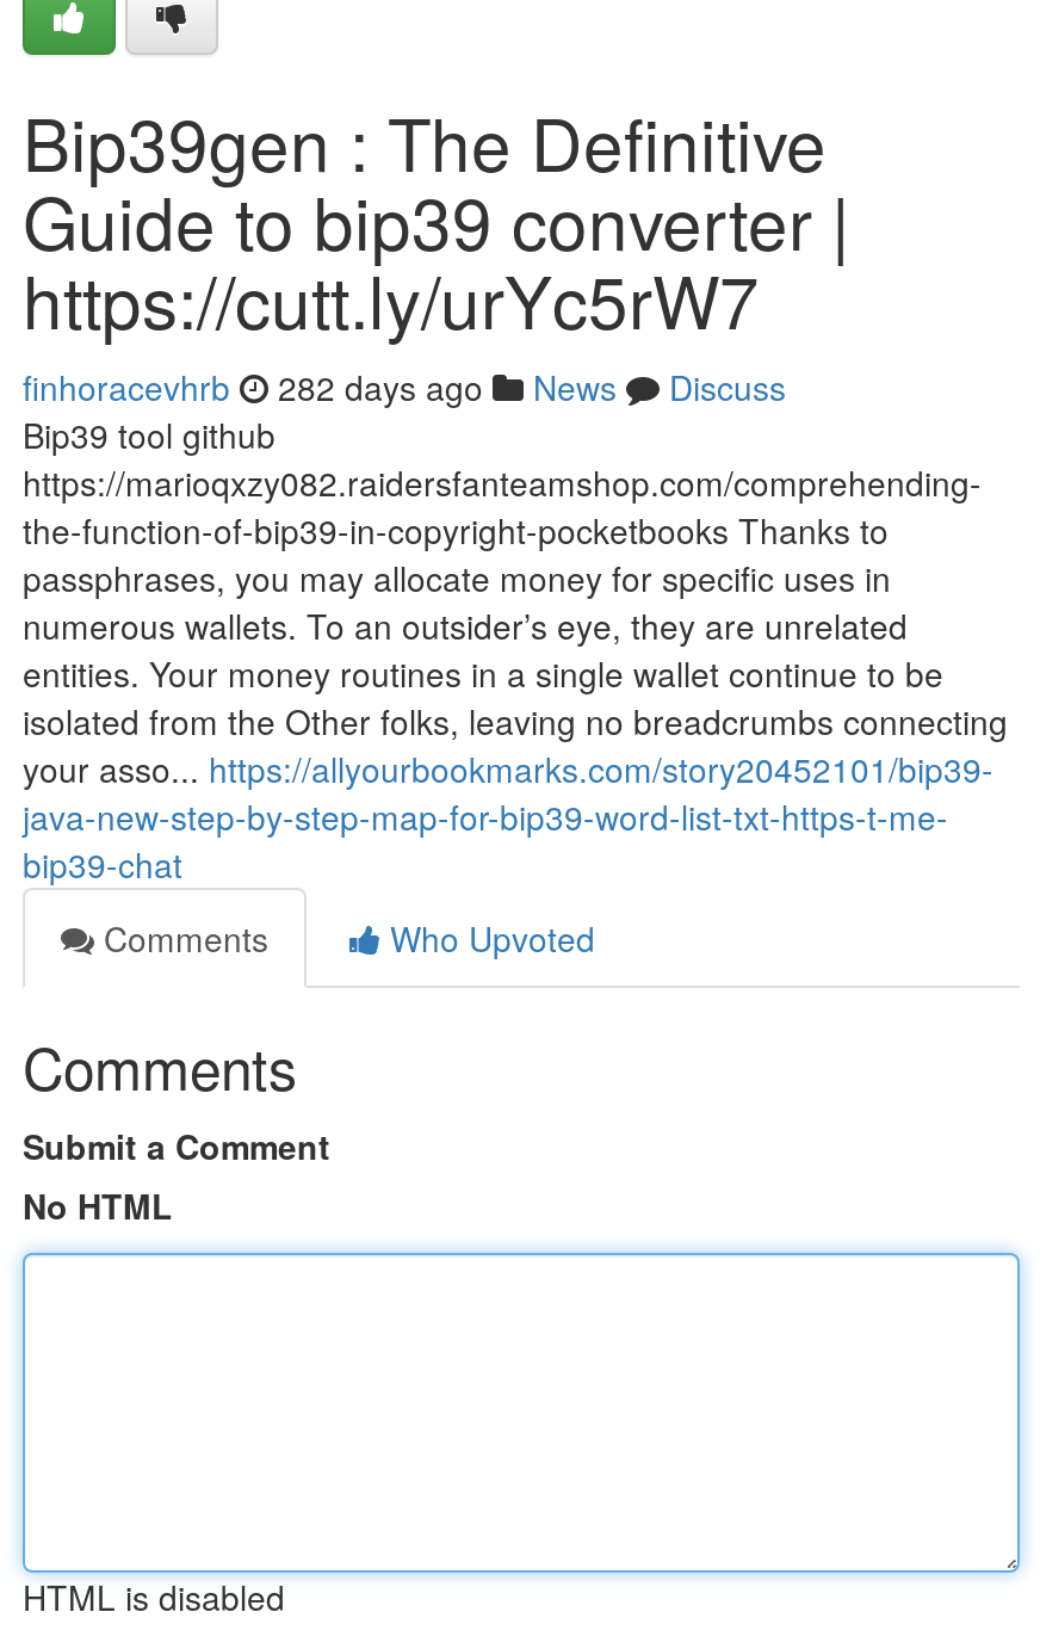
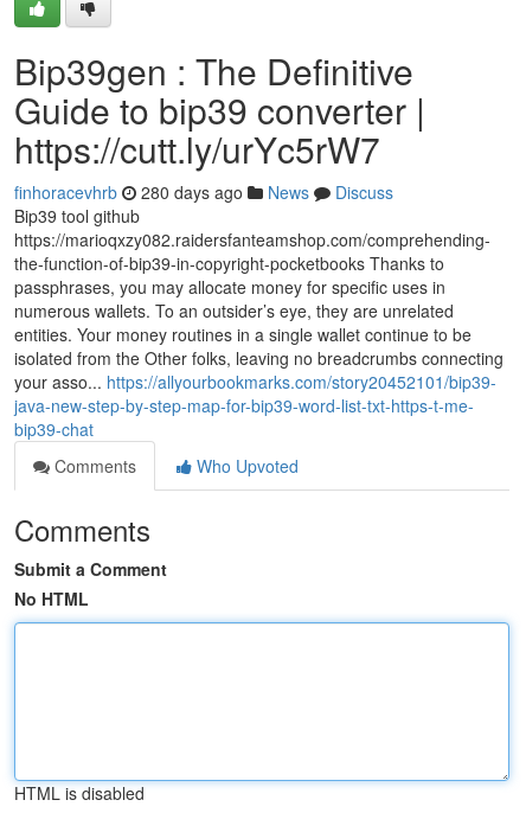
[23,363,786,410] finhoracevhrb 282 days ago News Discuss -> [14,180,393,204] finhoracevhrb 280 days ago News Discuss

